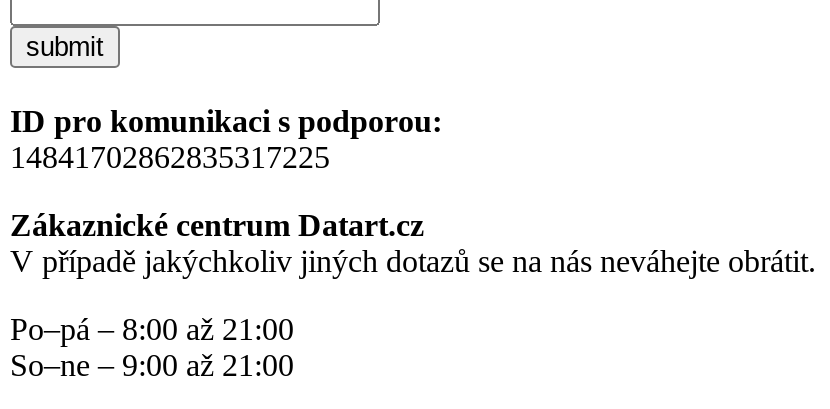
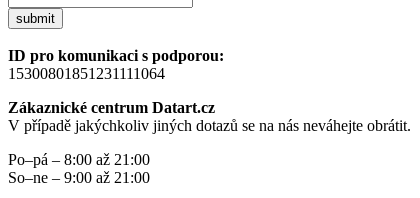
[10,140,330,174] 14841702862835317225 -> [8,65,165,82] 15300801851231111064

